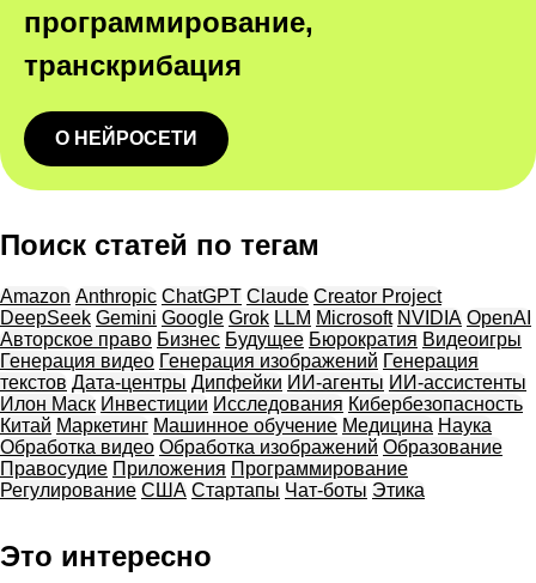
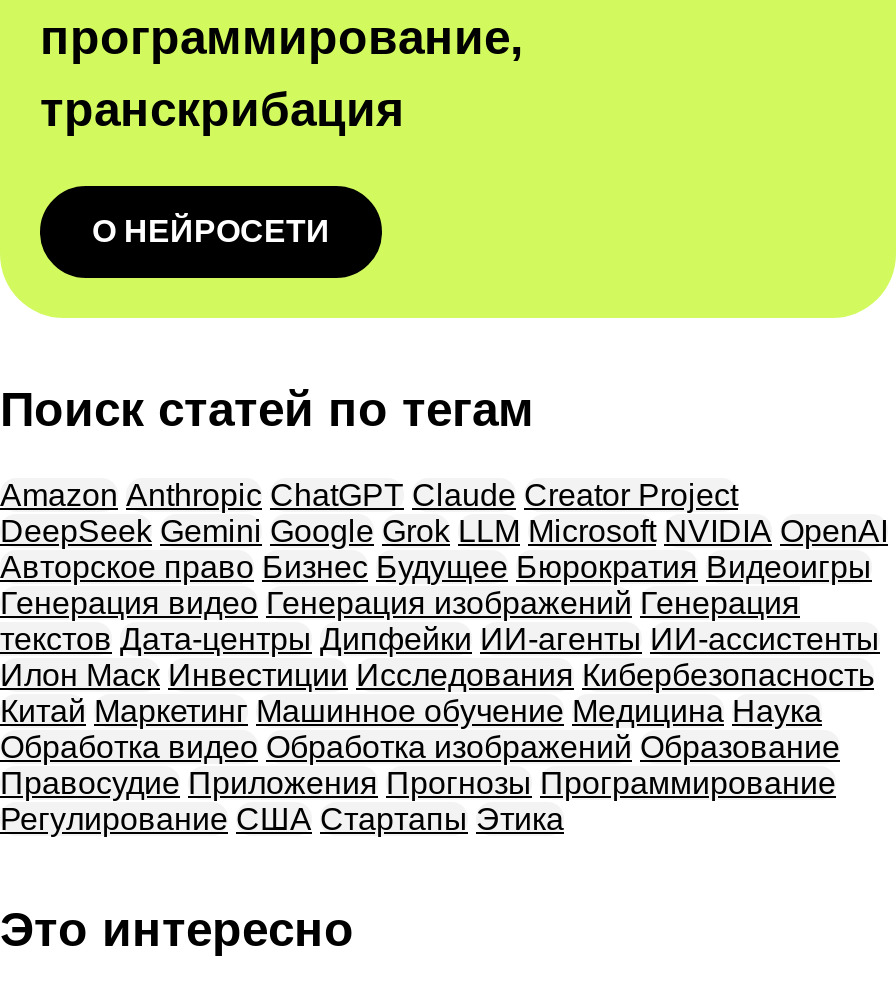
[0,458,425,500] Правосудие Приложения Программирование | Регулирование США Стартапы Чат-боты Этика -> [0,765,836,835] Правосудие Приложения Прогнозы Программирование | Регулирование США Стартапы Этика

